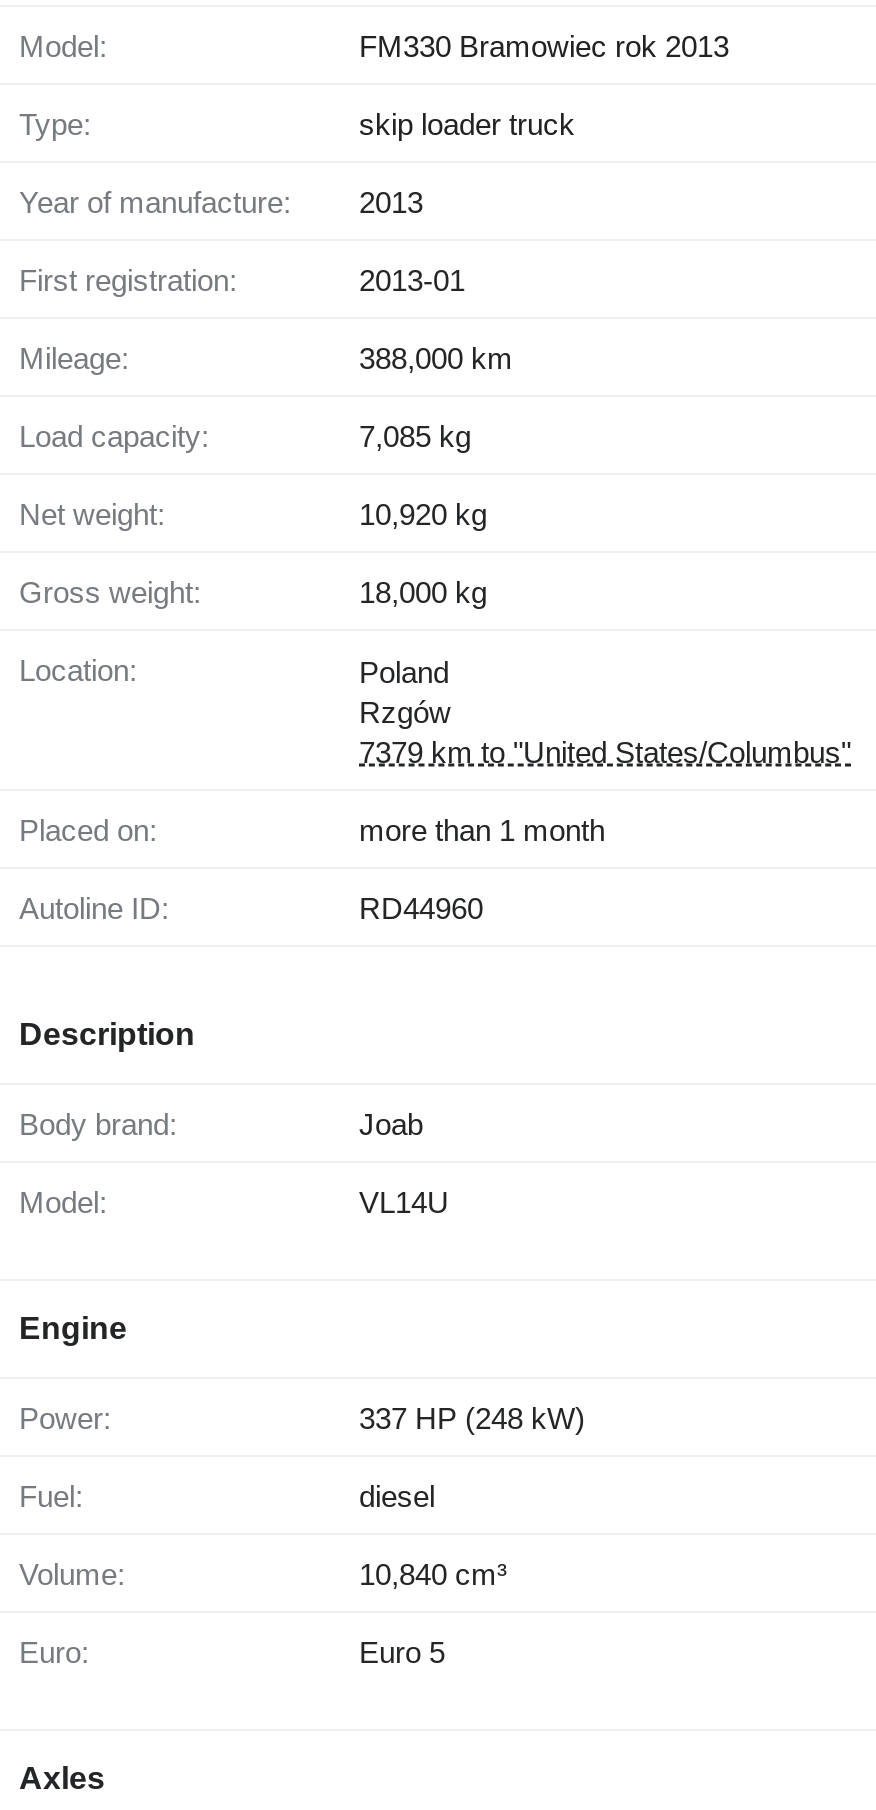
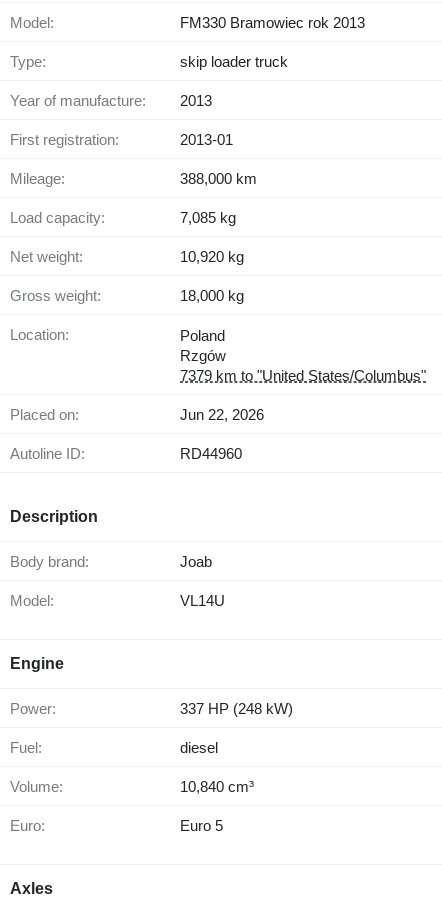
[359,812,605,846] more than 1 month -> [180,406,264,423] Jun 22, 2026

